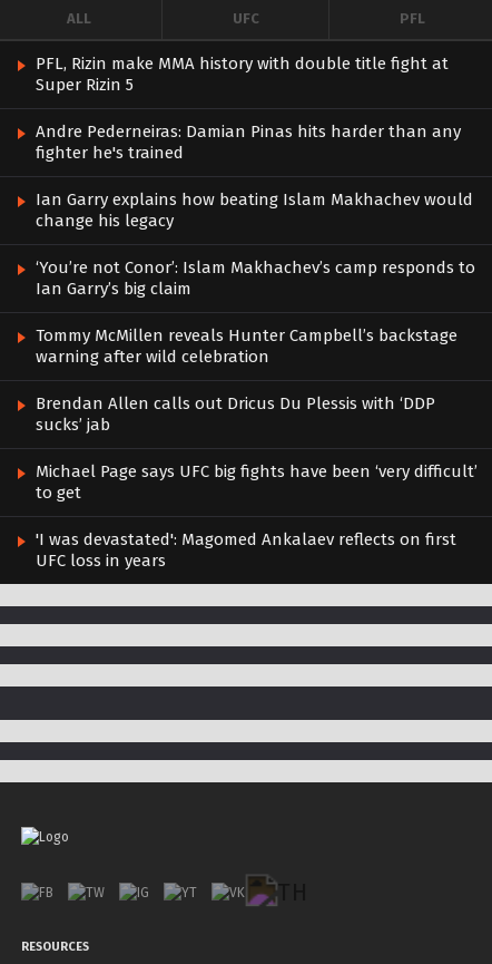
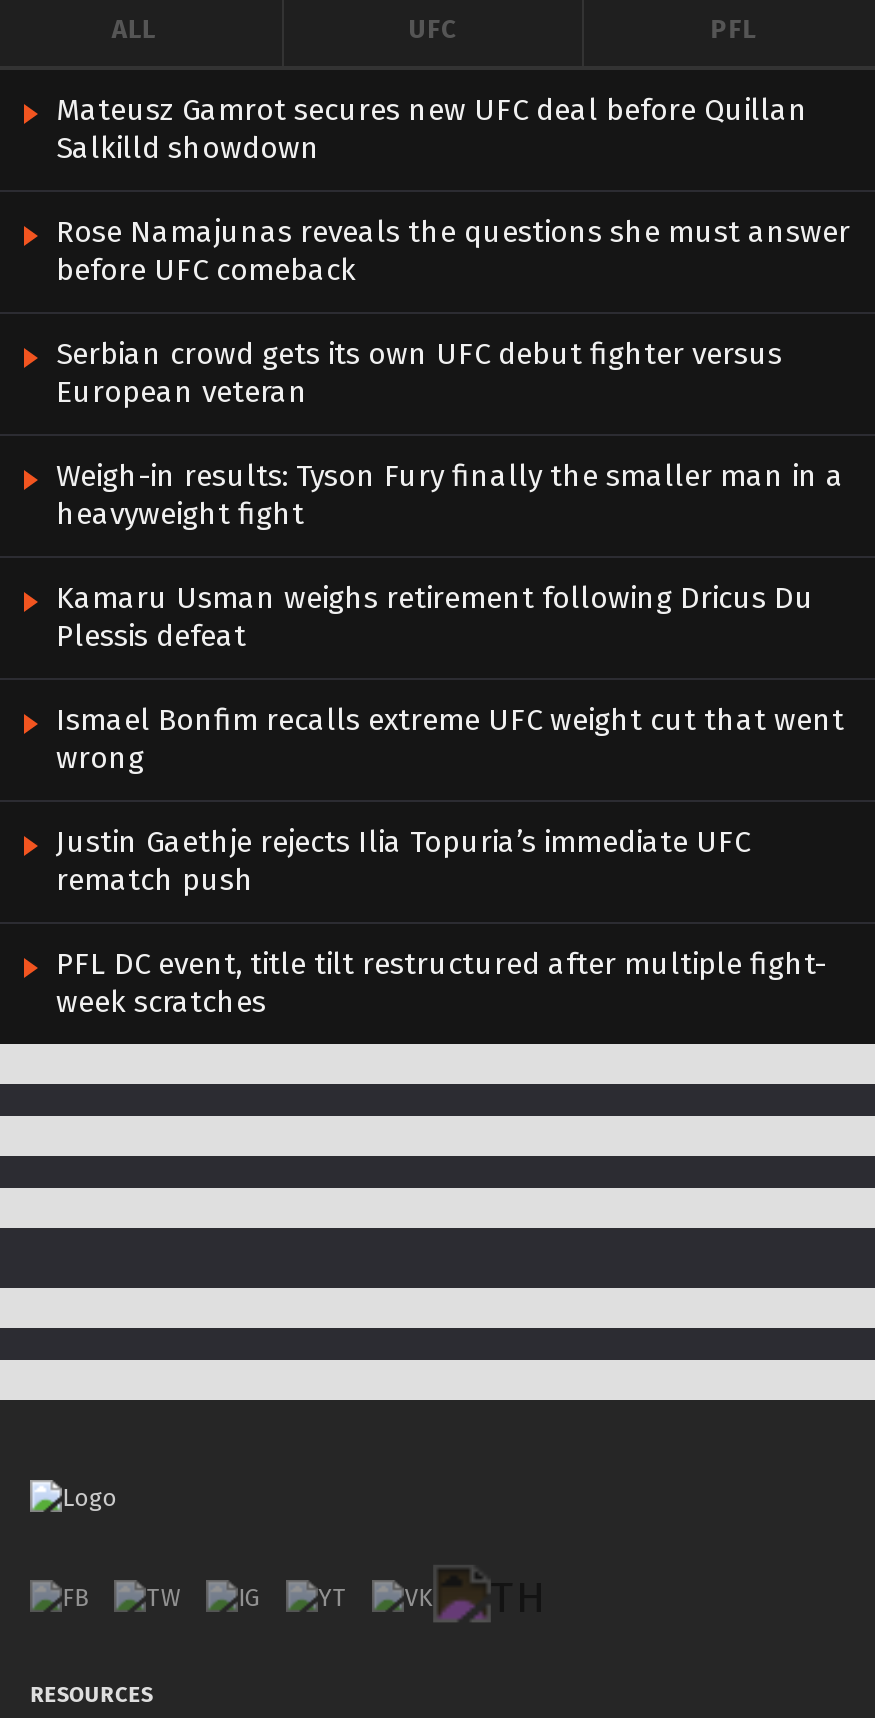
[36,53,449,94] PFL, Rizin make MMA history with double title fight at | Super Rizin 5 -> [56,91,808,165] Mateusz Gamrot secures new UFC deal before Quillan | Salkilld showdown
[36,121,461,162] Andre Pederneiras: Damian Pinas hits harder than any | fighter he's trained -> [56,213,850,287] Rose Namajunas reveals the questions she must answer | before UFC comeback
[36,189,473,230] Ian Garry explains how beating Islam Makhachev would | change his legacy -> [56,335,782,409] Serbian crowd gets its own UFC debut fighter versus | European veteran
[36,257,475,298] ‘You’re not Conor’: Islam Makhachev’s camp responds to | Ian Garry’s big claim -> [56,457,844,531] Weigh-in results: Tyson Fury finally the smaller man in a | heavyweight fight
[36,325,457,366] Tommy McMillen reveals Hunter Campbell’s backstage | warning after wild celebration -> [56,579,814,653] Kamaru Usman weighs retirement following Dricus Du | Plessis defeat
[36,393,435,434] Brendan Allen calls out Dricus Du Plessis with ‘DDP | sucks’ jab -> [56,701,844,775] Ismael Bonfim recalls extreme UFC weight cut that went | wrong
[36,461,478,502] Michael Page says UFC big fights have been ‘very difficult’ | to get -> [56,823,750,897] Justin Gaethje rejects Ilia Topuria’s immediate UFC | rematch push
[36,529,456,570] 'I was devastated': Magomed Ankalaev reflects on first | UFC loss in years -> [56,945,826,1019] PFL DC event, title tilt restructured after multiple fight- | week scratches

